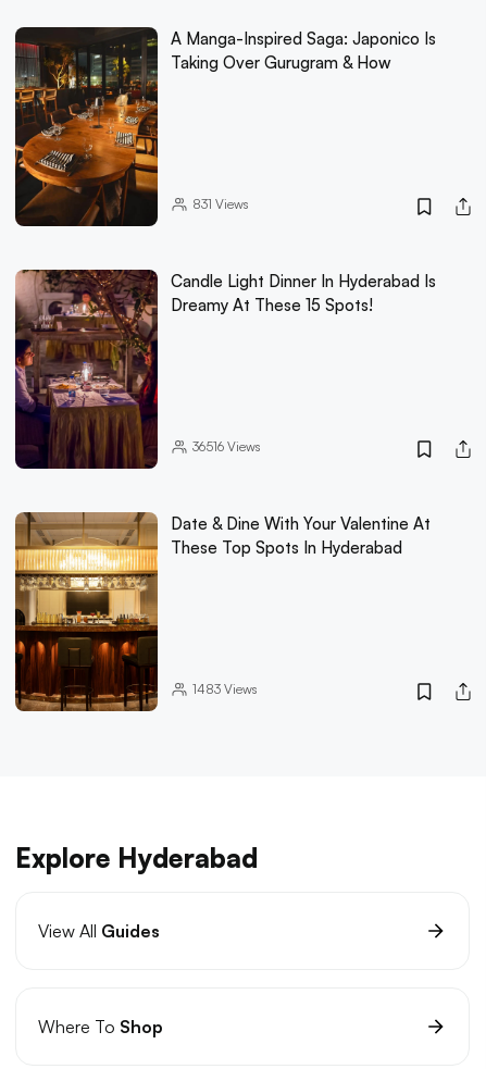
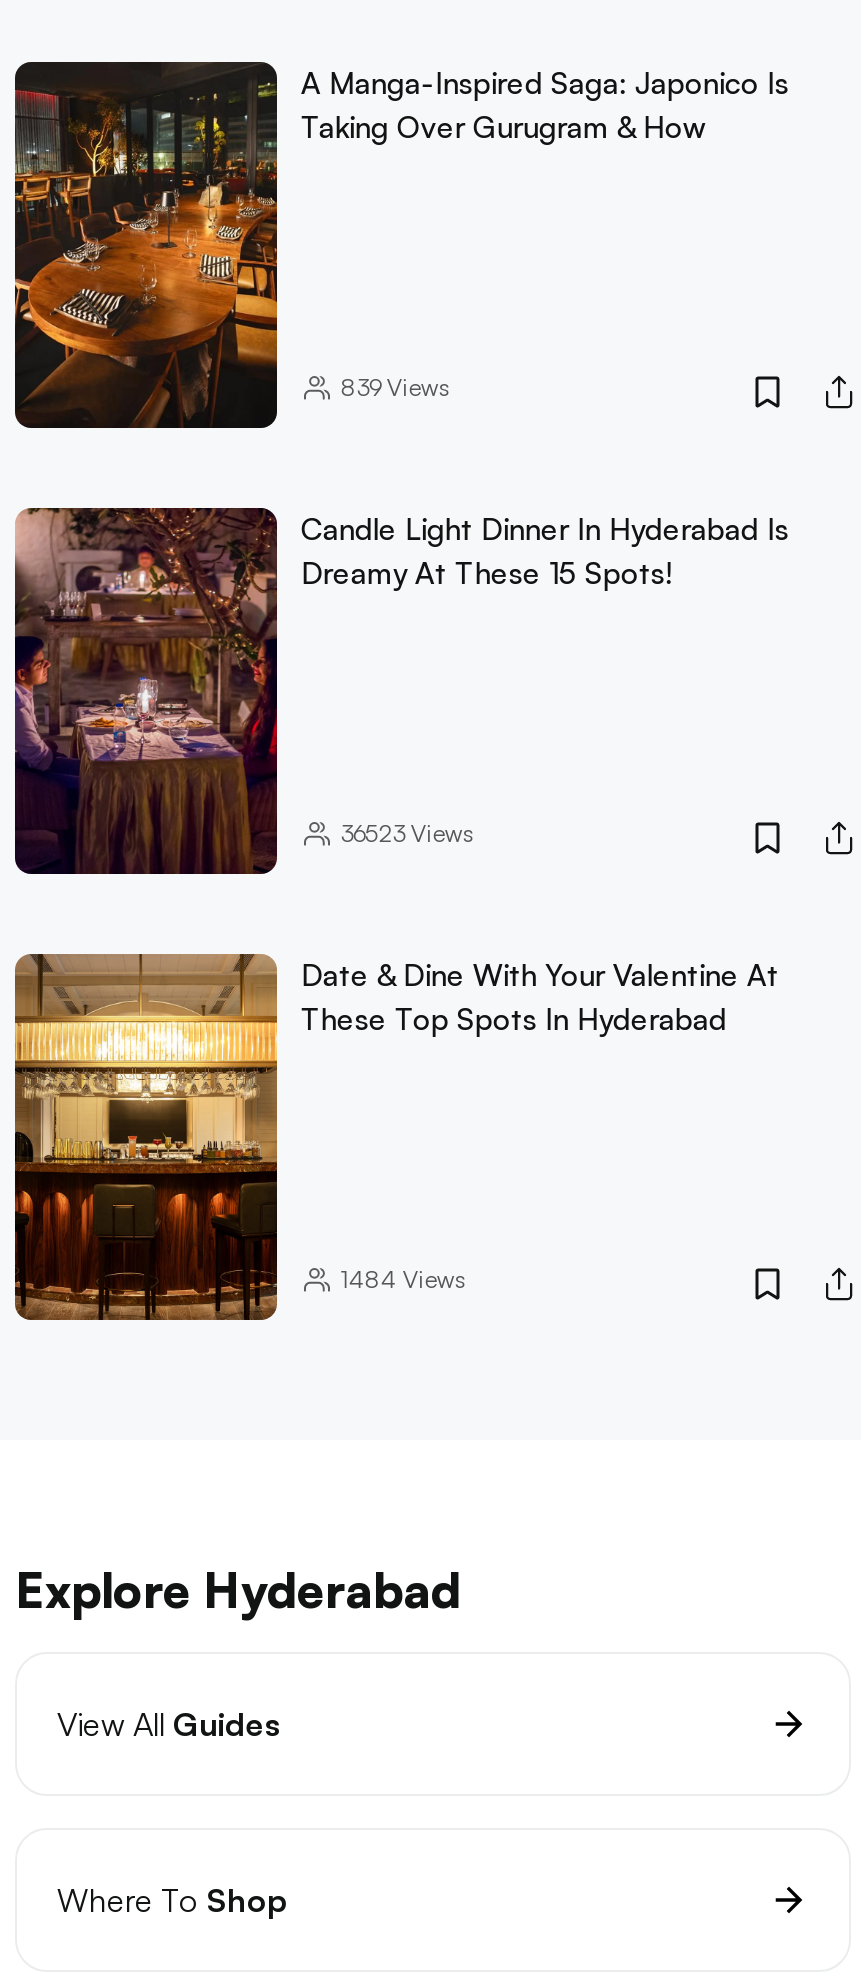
[192,196,249,212] 831Views -> [341,372,449,402] 839Views
[192,438,261,454] 36516Views -> [341,818,473,848] 36523Views
[192,680,257,697] 1483 Views -> [341,1263,465,1293] 1484 Views

